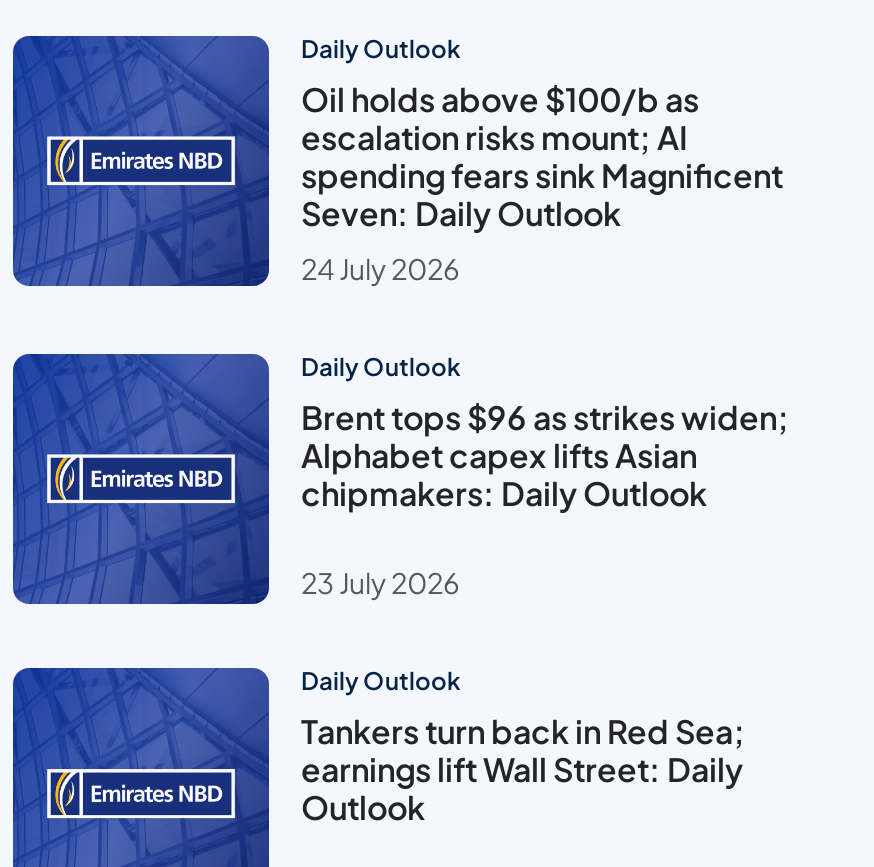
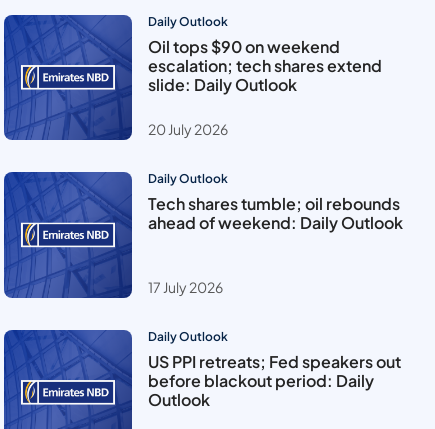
[301,78,783,286] Oil holds above $100/b as | escalation risks mount; AI | spending fears sink Magnificent | Seven: Daily Outlook | 24 July 2026 -> [148,36,382,138] Oil tops $90 on weekend | escalation; tech shares extend | slide: Daily Outlook | 20 July 2026
[301,396,789,514] Brent tops $96 as strikes widen; | Alphabet capex lifts Asian | chipmakers: Daily Outlook -> [148,193,403,233] Tech shares tumble; oil rebounds | ahead of weekend: Daily Outlook
[301,565,459,601] 23 July 2026 -> [148,278,223,296] 17 July 2026
[301,711,745,791] Tankers turn back in Red Sea; | earnings lift Wall Street: Daily -> [148,351,401,391] US PPI retreats; Fed speakers out | before blackout period: Daily

